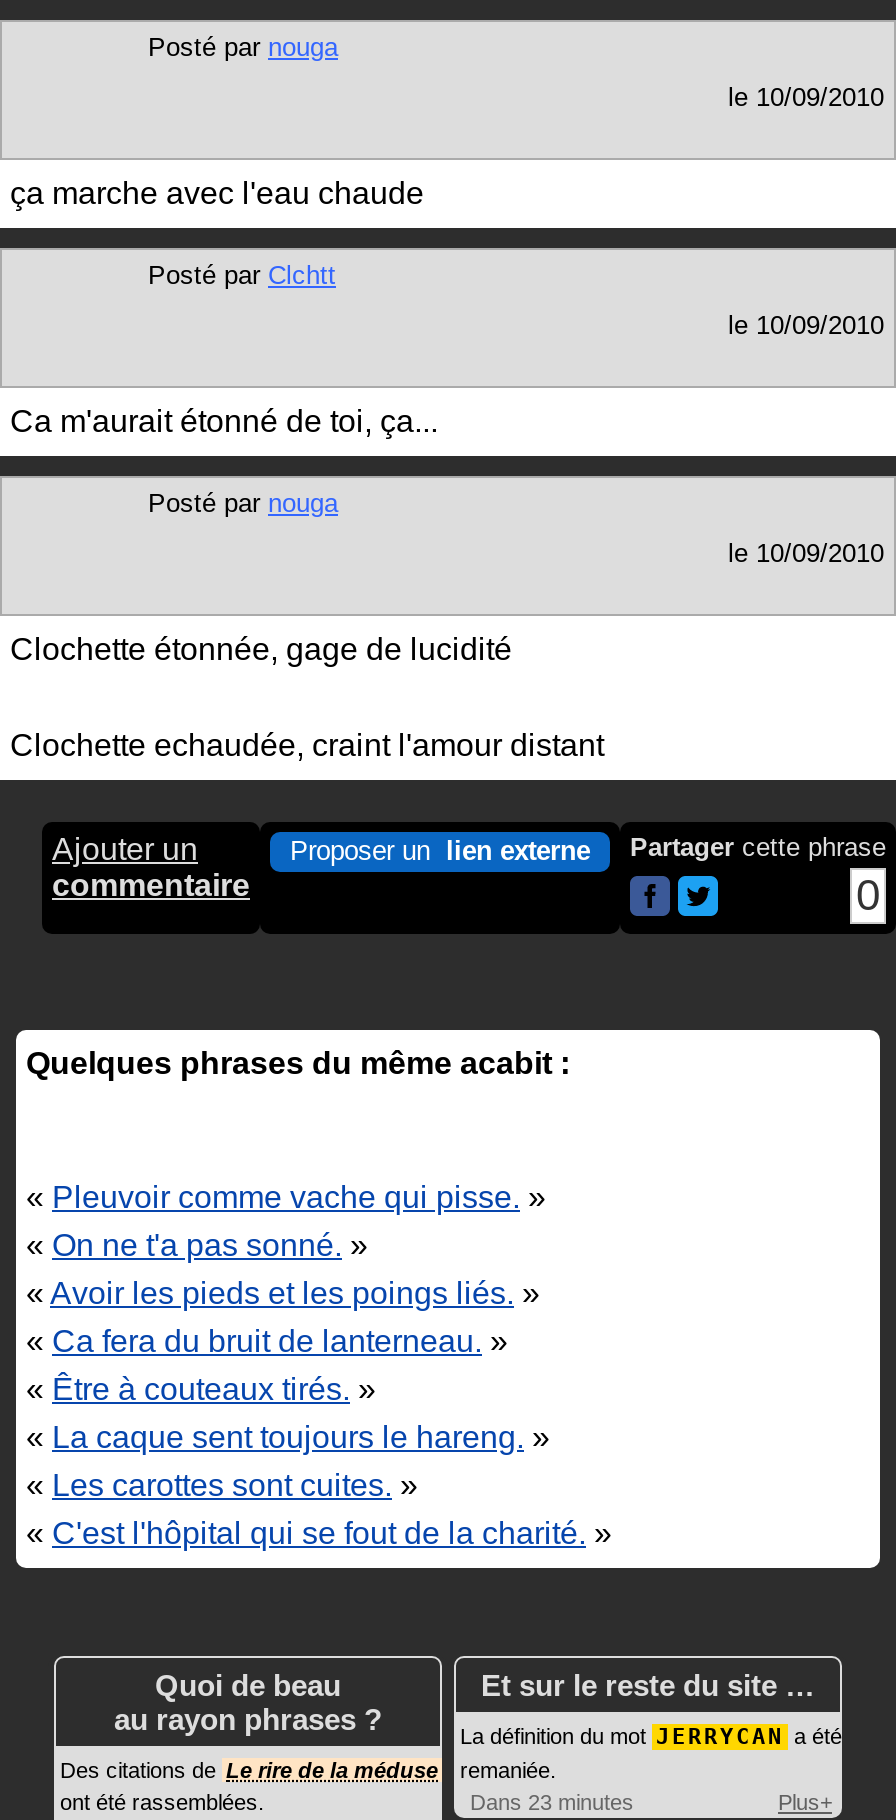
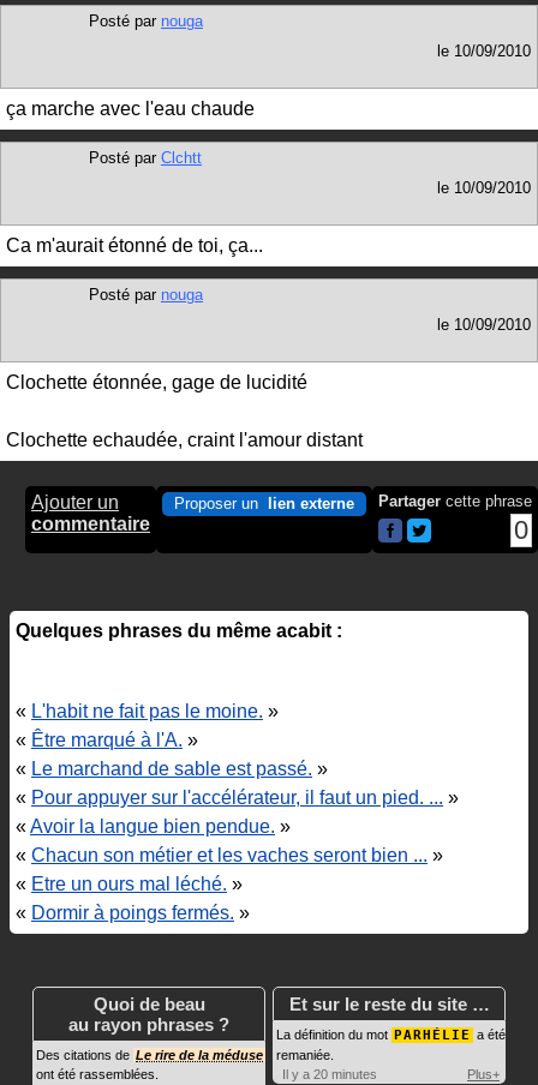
[26,1180,612,1550] «Pleuvoir comme vache qui pisse.» | «On ne t'a pas sonné.» | «Avoir les pieds et les poings liés.» | «Ca fera du bruit de lanterneau.» | «Être à couteaux tirés.» | «La caque sent toujours le hareng.» | «Les carottes sont cuites.» | «C'est l'hôpital qui se fout de la charité.» -> [16,701,459,923] «L'habit ne fait pas le moine.» | «Être marqué à l'A.» | «Le marchand de sable est passé.» | «Pour appuyer sur l'accélérateur, il faut un pied. ...» | «Avoir la langue bien pendue.» | «Chacun son métier et les vaches seront bien ...» | «Etre un ours mal léché.» | «Dormir à poings fermés.»
[460,1724,842,1750] La définition du mot JERRYCAN a été -> [276,1028,506,1043] La définition du mot PARHÉLIE a été
[470,1790,634,1814] Dans 23 minutes -> [282,1067,377,1082] Il y a 20 minutes

